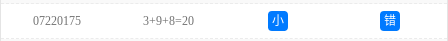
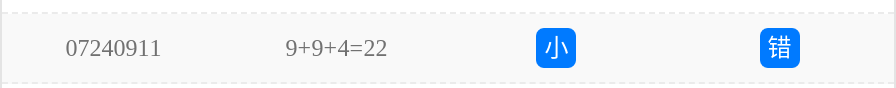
[33,14,81,28] 07220175 -> [66,34,162,62] 07240911
[143,14,194,28] 3+9+8=20 -> [286,34,388,62] 9+9+4=22

